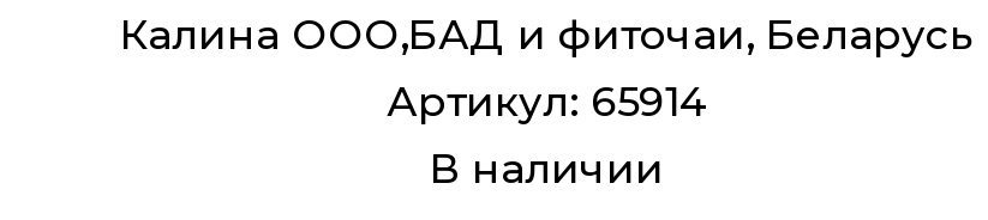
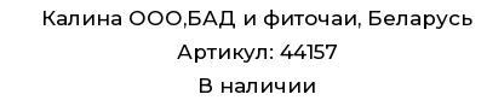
[387,77,706,125] Артикул: 65914 -> [176,40,337,64] Артикул: 44157

